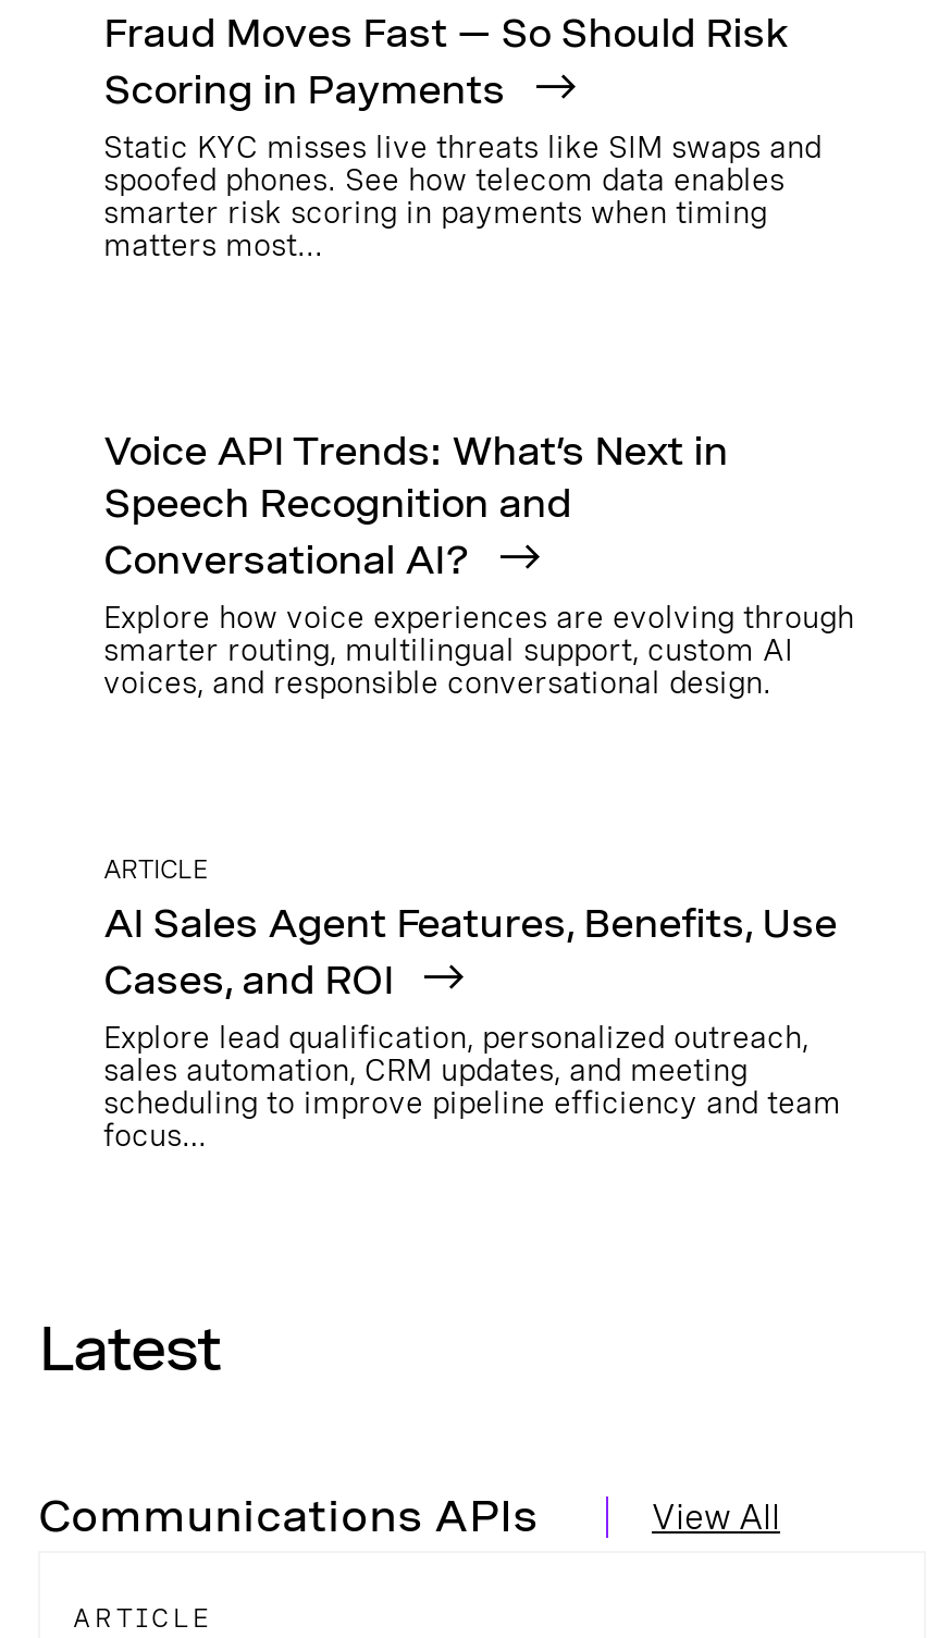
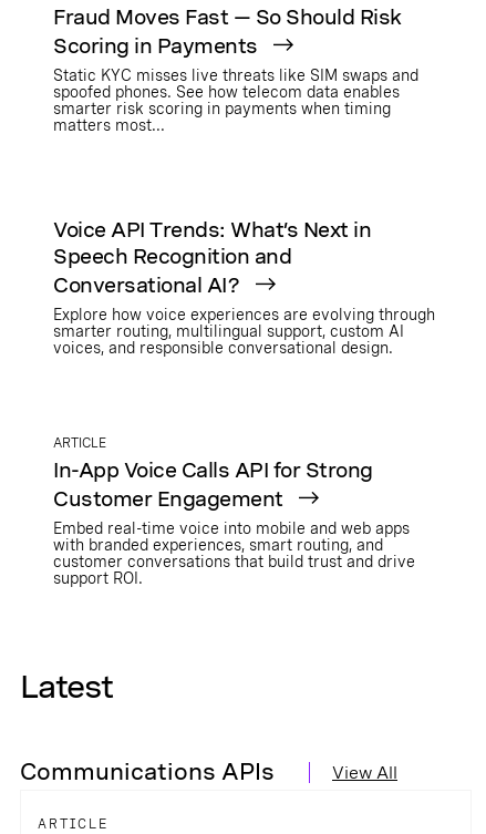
[103,900,841,1153] AI Sales Agent Features, Benefits, Use | Cases, and ROI | Explore lead qualification, personalized outreach, | sales automation, CRM updates, and meeting | scheduling to improve pipeline efficiency and team | focus… -> [53,459,415,587] In-App Voice Calls API for Strong | Customer Engagement | Embed real-time voice into mobile and web apps | with branded experiences, smart routing, and | customer conversations that build trust and drive | support ROI.

